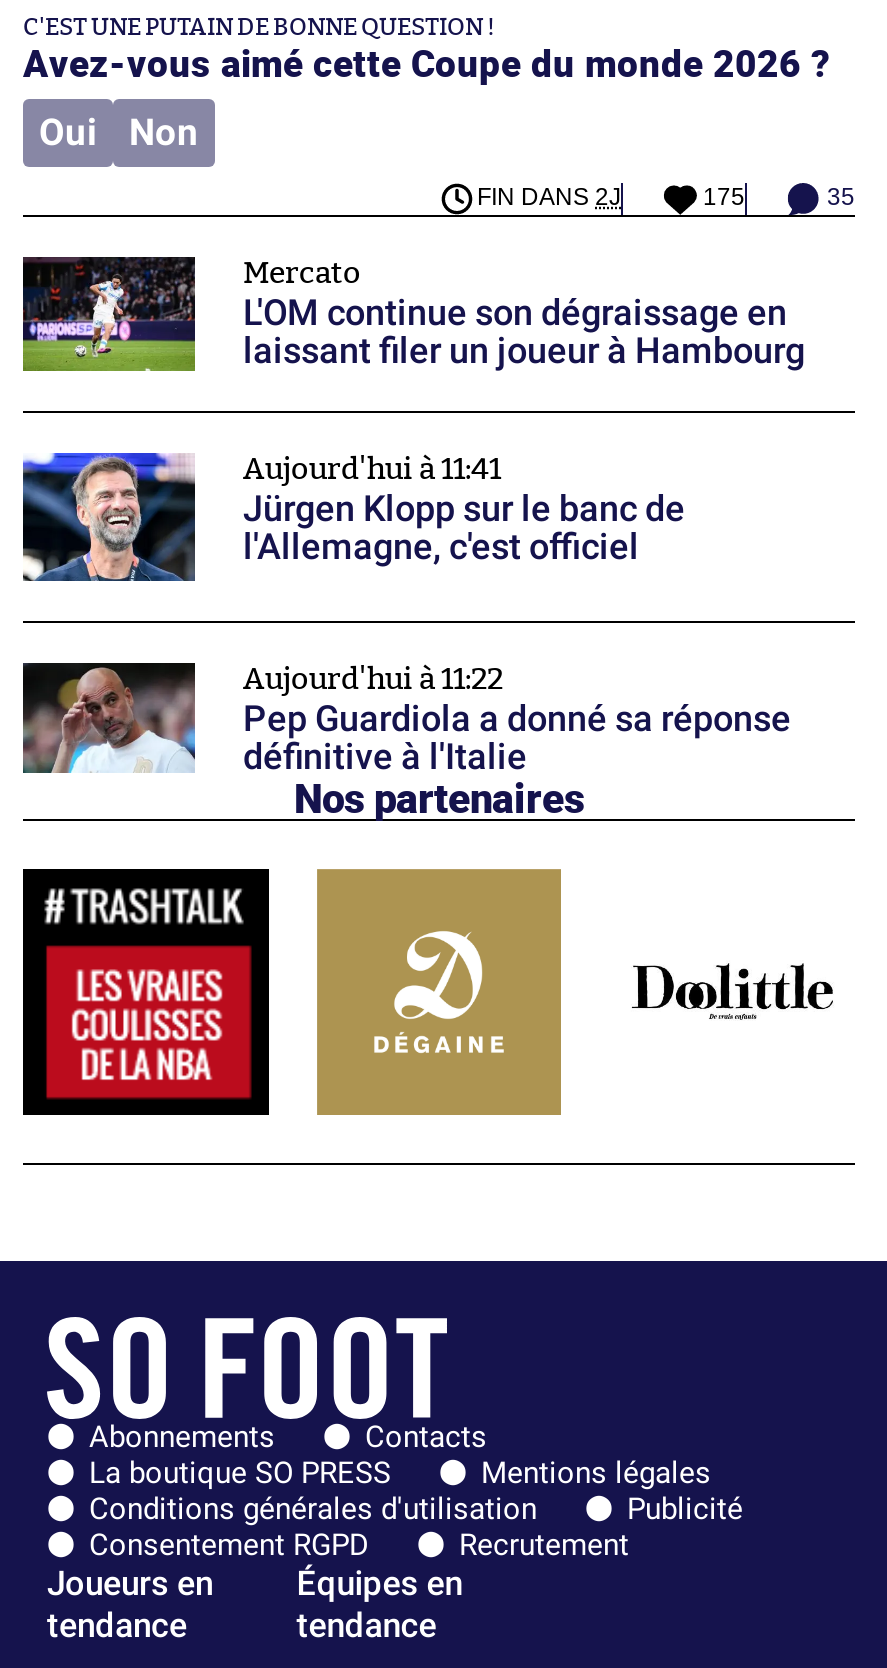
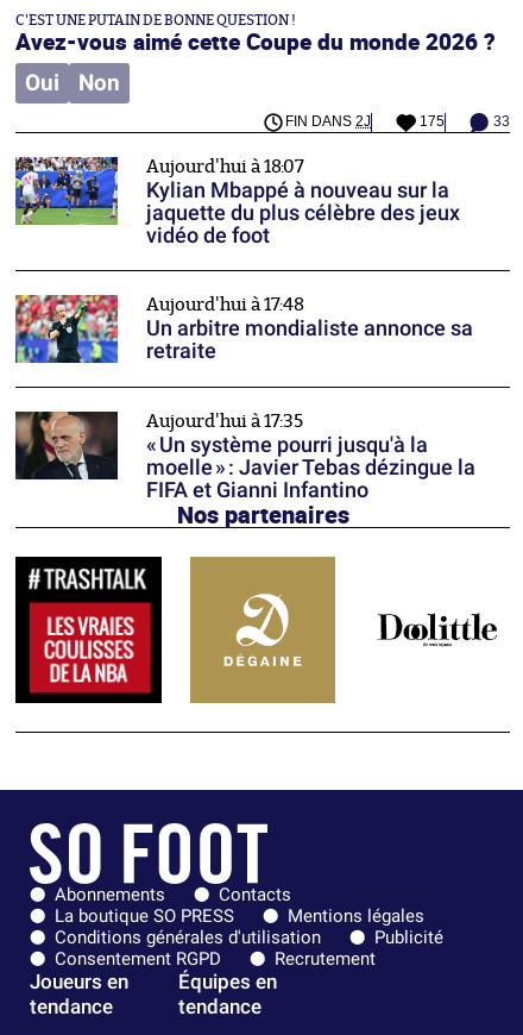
[827,183,855,211] 35 -> [493,113,510,130] 33
[21,256,805,370] [image] | Mercato | L'OM continue son dégraissage en | laissant filer un joueur à Hambourg -> [14,156,460,247] [image] | Aujourd'hui à 18:07 | Kylian Mbappé à nouveau sur la | jaquette du plus célèbre des jeux | vidéo de foot
[21,446,685,584] [image] | Aujourd'hui à 11:41 | Jürgen Klopp sur le banc de | l'Allemagne, c'est officiel -> [14,284,473,364] [image] | Aujourd'hui à 17:48 | Un arbitre mondialiste annonce sa | retraite
[21,660,791,777] [image] | Aujourd'hui à 11:22 | Pep Guardiola a donné sa réponse | définitive à l'Italie -> [15,410,475,502] [image] | Aujourd'hui à 17:35 | « Un système pourri jusqu'à la | moelle » : Javier Tebas dézingue la | FIFA et Gianni Infantino

